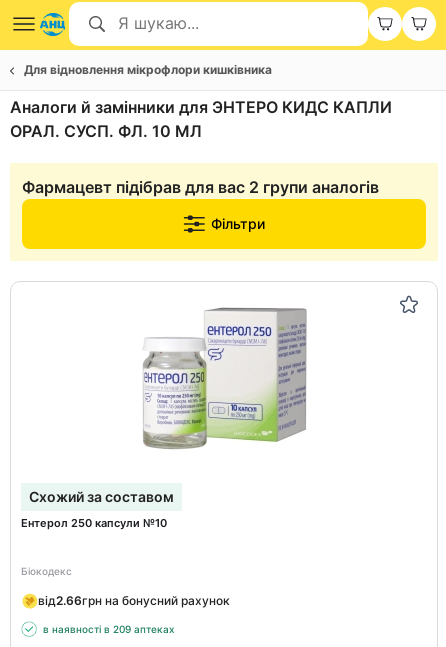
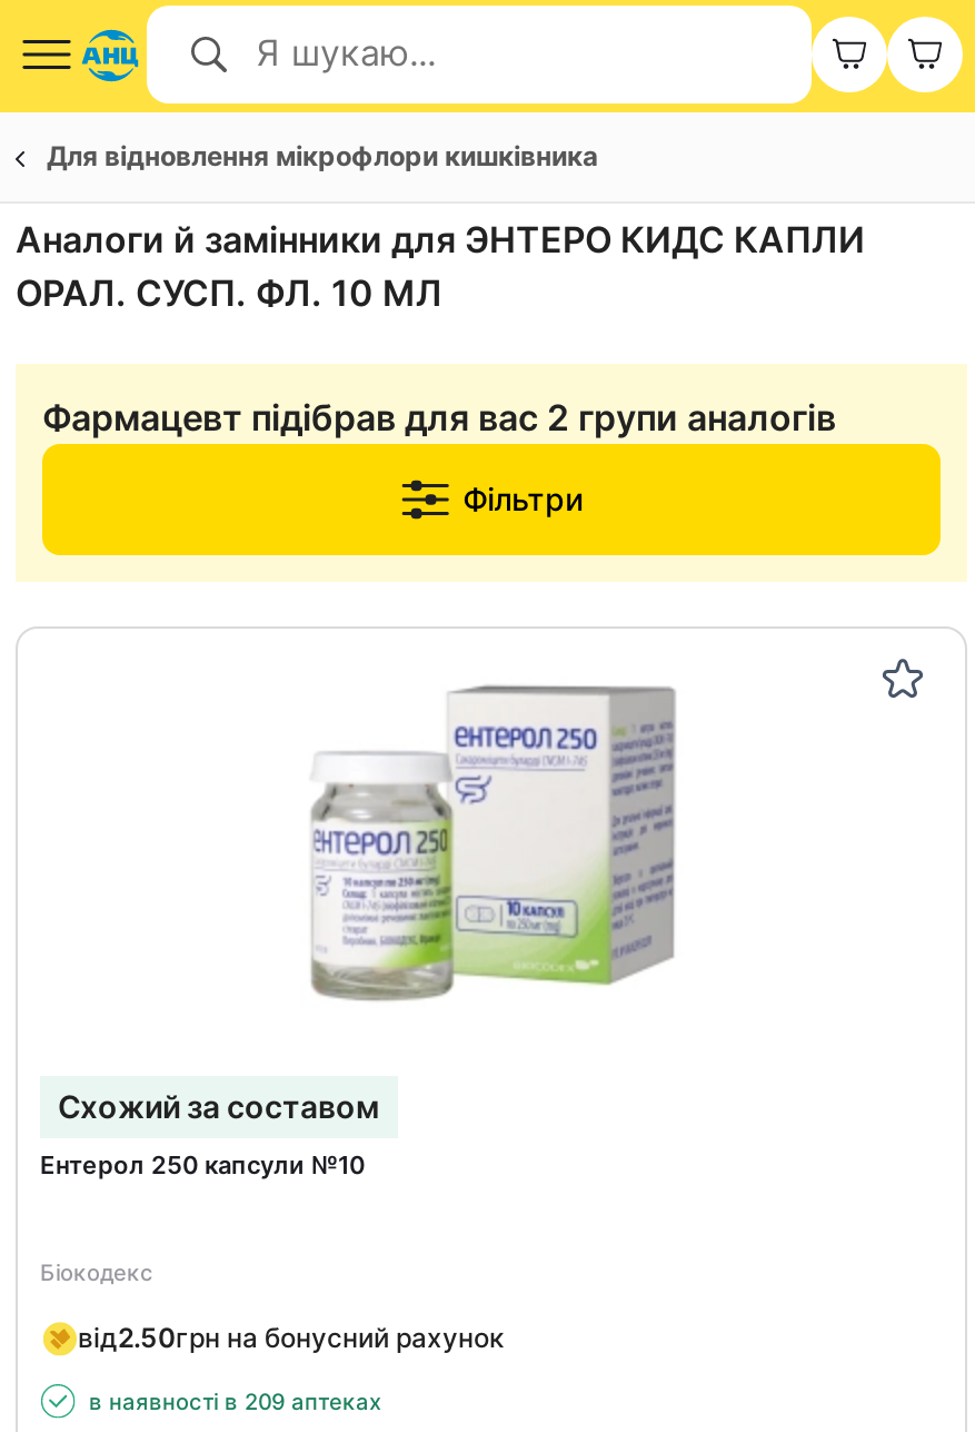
[38,592,230,607] від2.66грн на бонусний рахунок -> [78,1320,505,1353] від2.50грн на бонусний рахунок

